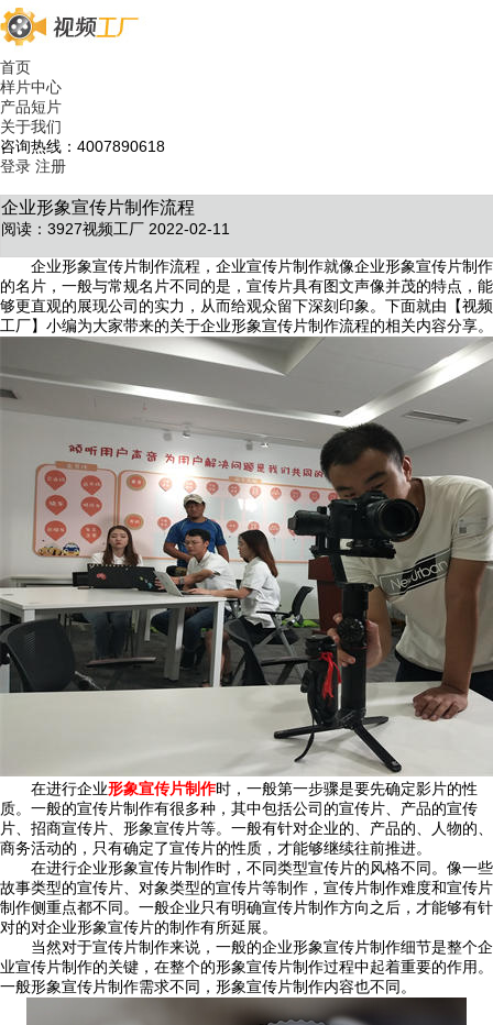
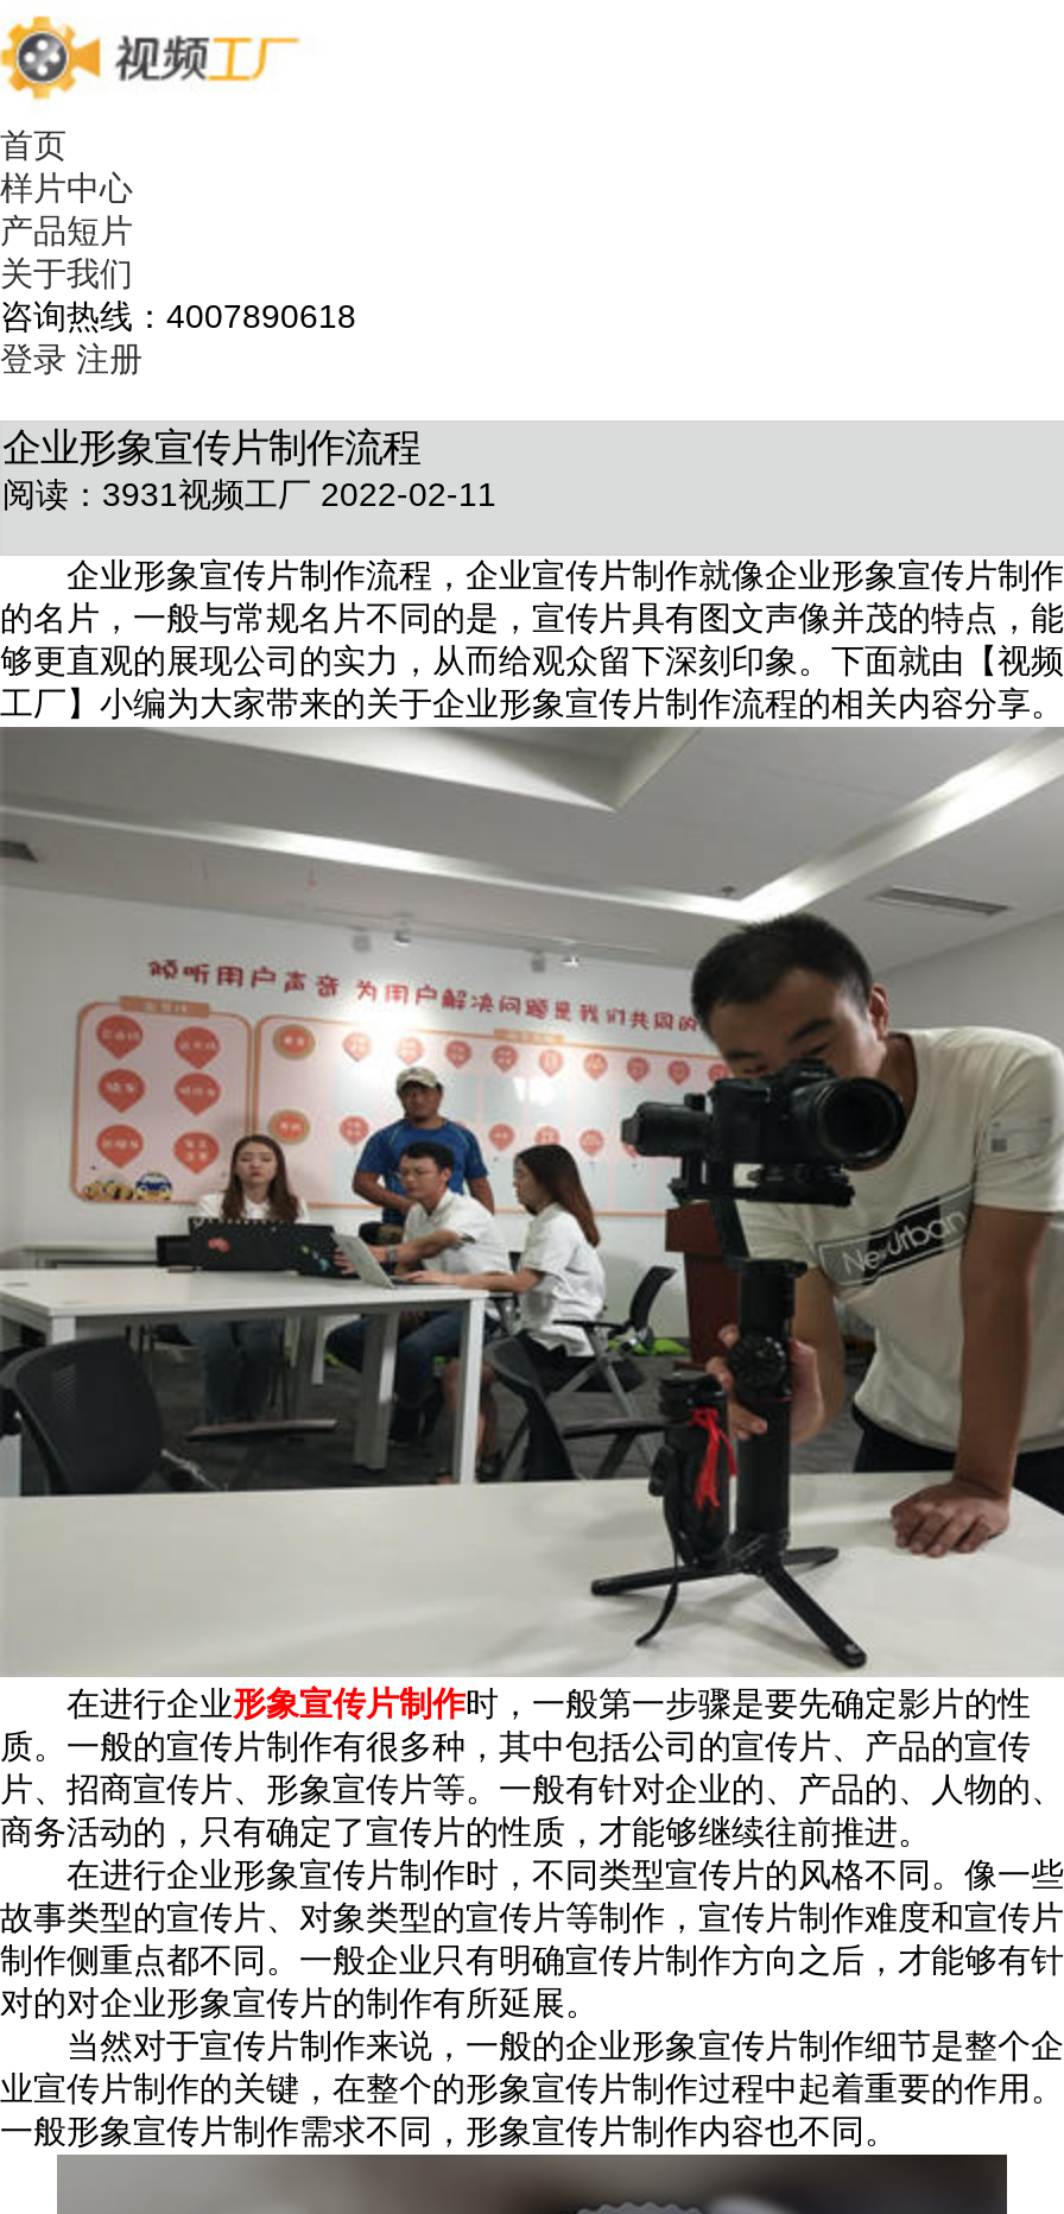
[1,220,230,238] 阅读：3927视频工厂 2022-02-11 -> [2,475,496,513] 阅读：3931视频工厂 2022-02-11

